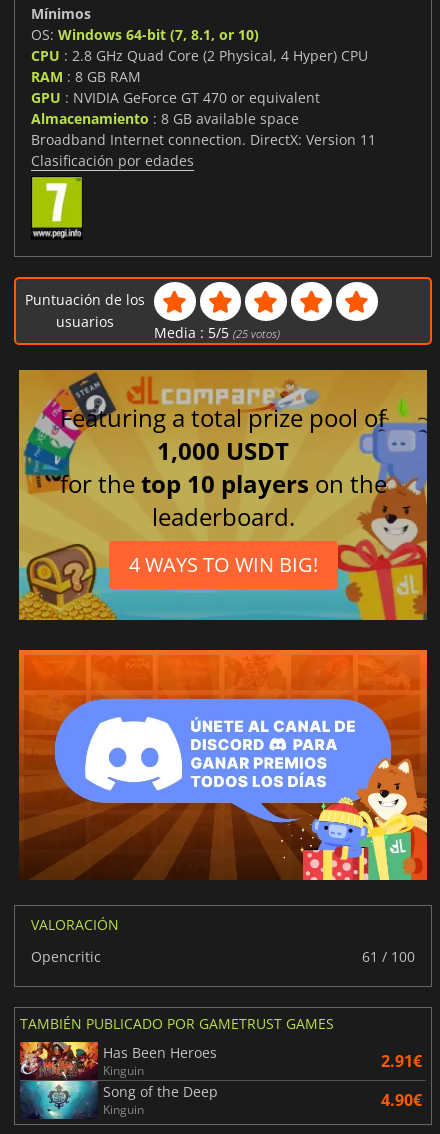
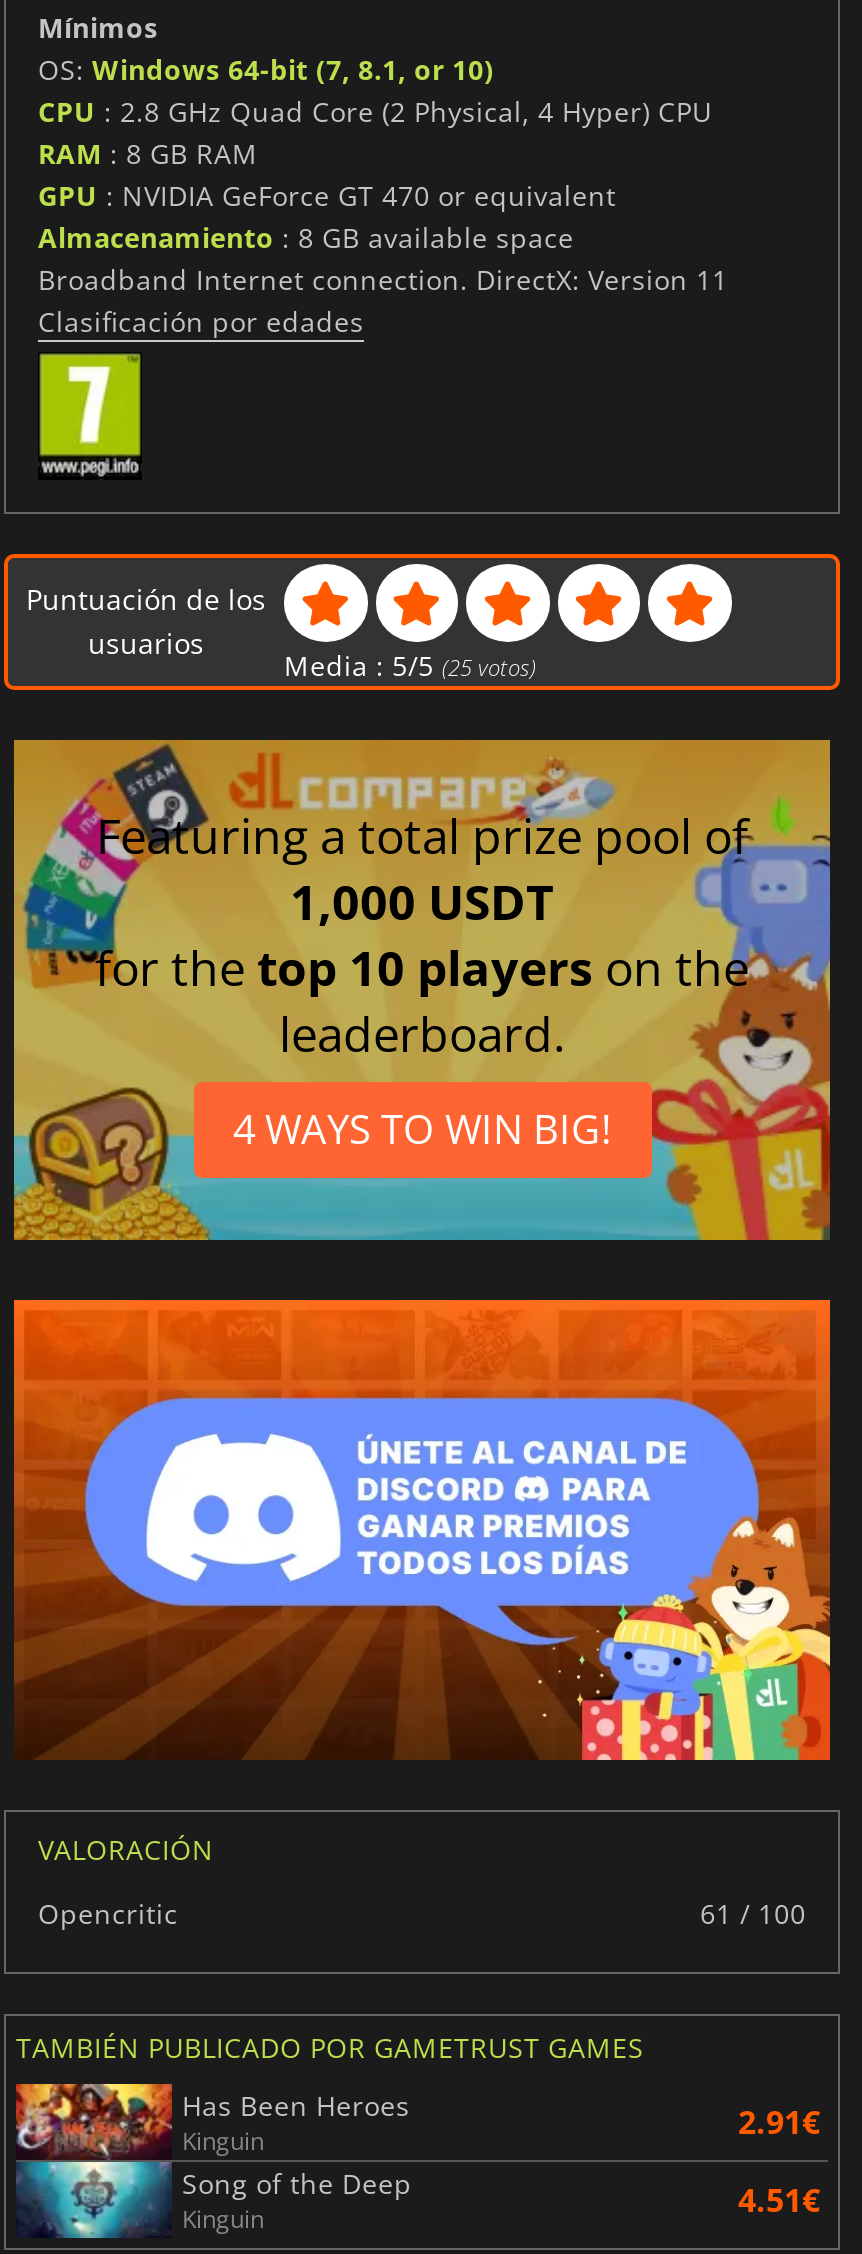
[381,1089,422,1111] 4.90€ -> [738,2178,820,2222] 4.51€

